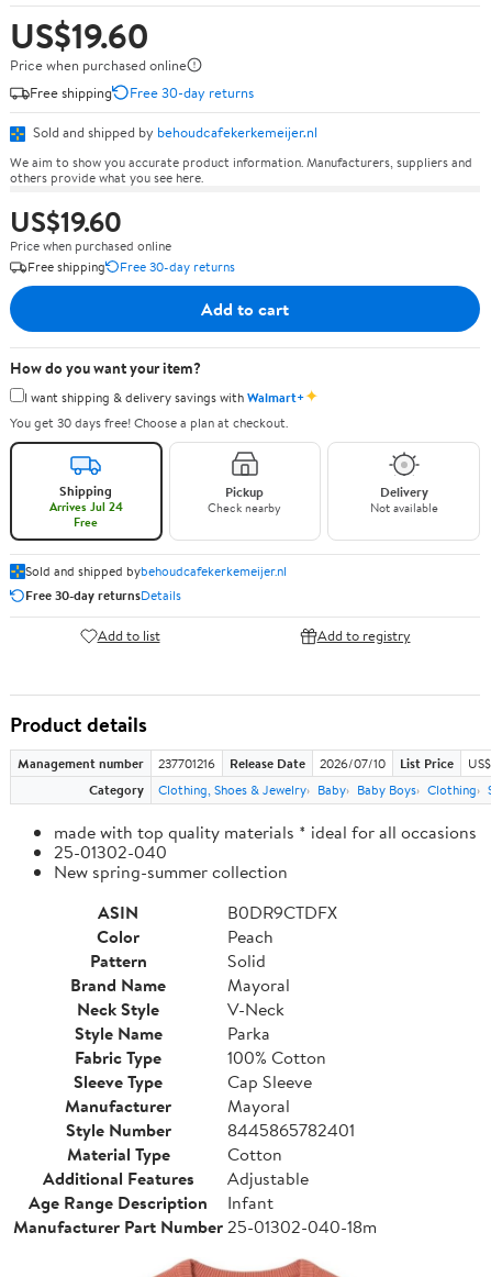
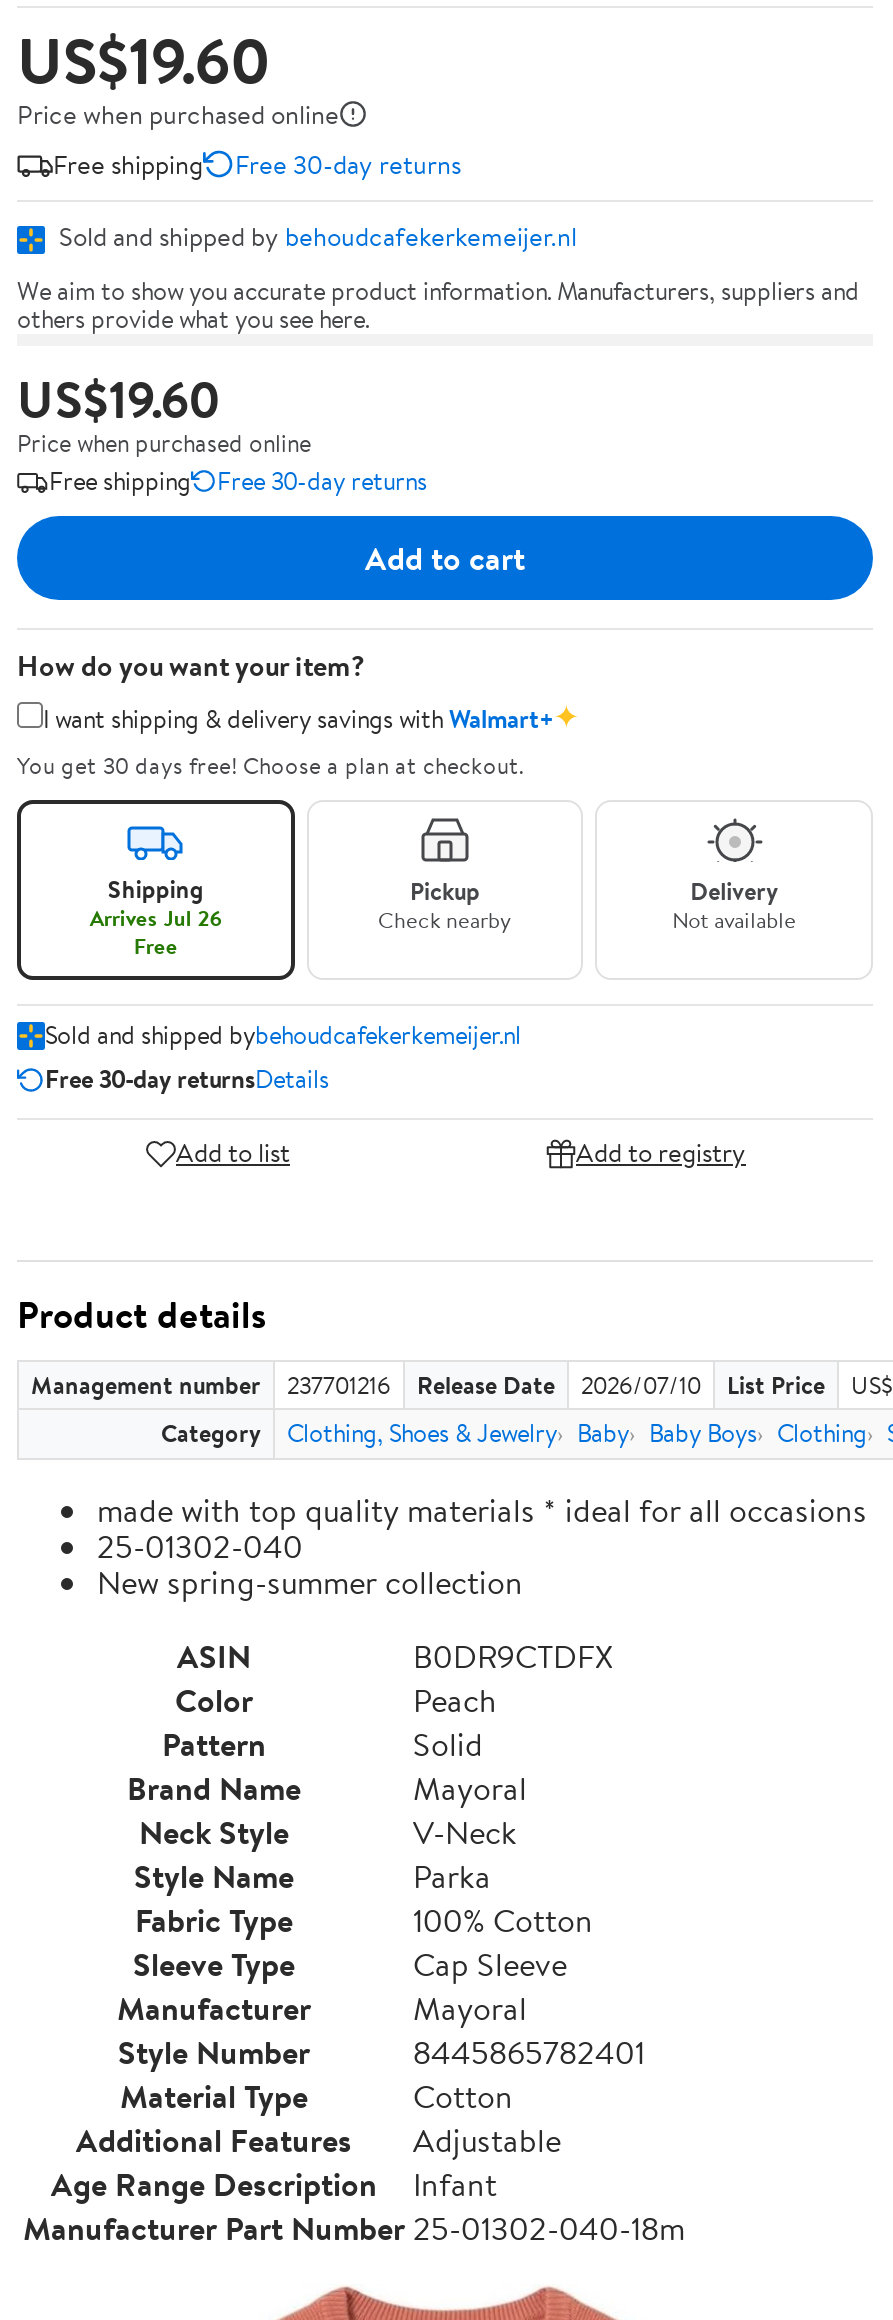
[49,498,123,515] Arrives Jul 24 -> [90,902,222,934] Arrives Jul 26

